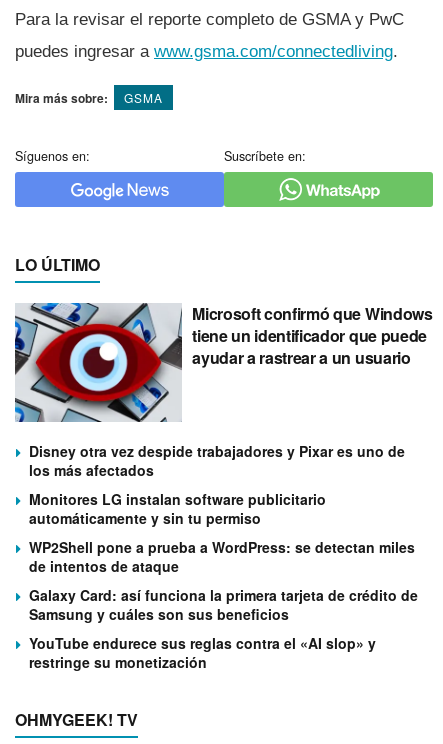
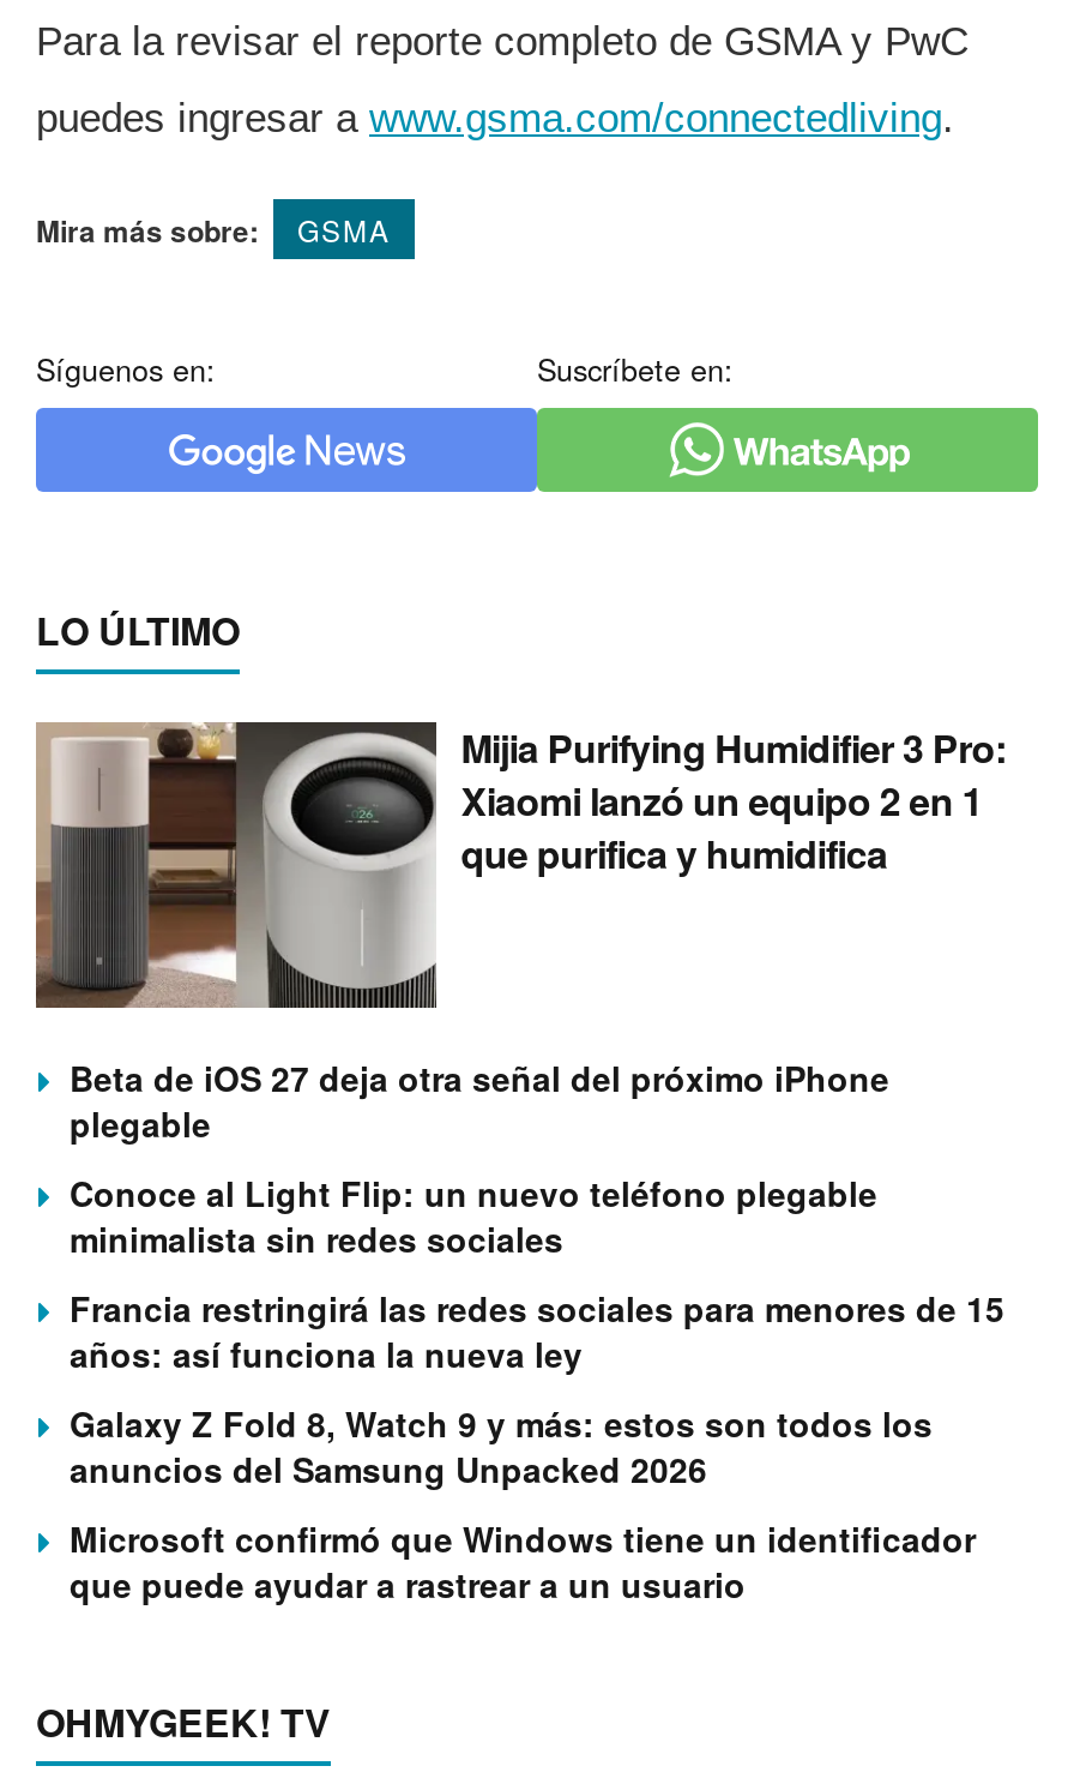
[14,302,433,423] [image] | Microsoft confirmó que Windows | tiene un identificador que puede | ayudar a rastrear a un usuario -> [34,719,1006,1010] [image] | Mijia Purifying Humidifier 3 Pro: | Xiaomi lanzó un equipo 2 en 1 | que purifica y humidifica
[29,441,418,672] Disney otra vez despide trabajadores y Pixar es uno de | los más afectados | Monitores LG instalan software publicitario | automáticamente y sin tu permiso | WP2Shell pone a prueba a WordPress: se detectan miles | de intentos de ataque | Galaxy Card: así funciona la primera tarjeta de crédito de | Samsung y cuáles son sus beneficios | YouTube endurece sus reglas contra el «AI slop» y | restringe su monetización -> [70,1054,1004,1608] Beta de iOS 27 deja otra señal del próximo iPhone | plegable | Conoce al Light Flip: un nuevo teléfono plegable | minimalista sin redes sociales | Francia restringirá las redes sociales para menores de 15 | años: así funciona la nueva ley | Galaxy Z Fold 8, Watch 9 y más: estos son todos los | anuncios del Samsung Unpacked 2026 | Microsoft confirmó que Windows tiene un identificador | que puede ayudar a rastrear a un usuario

